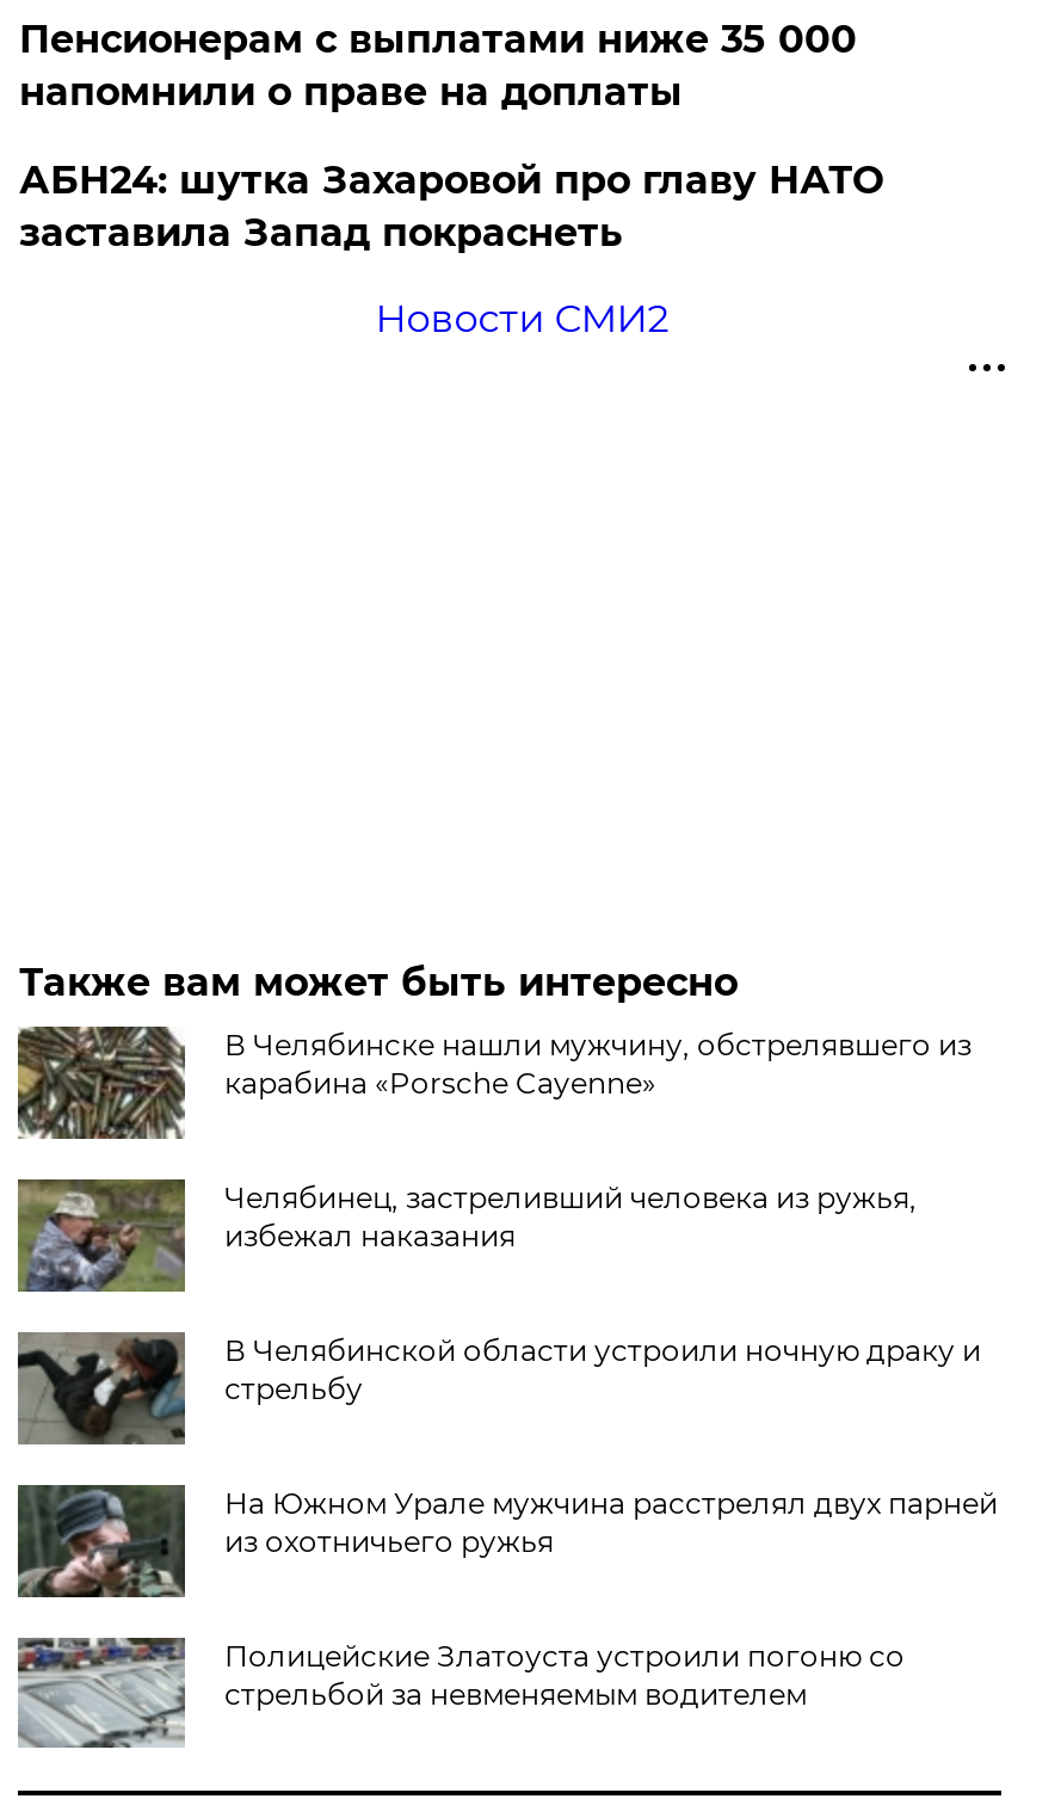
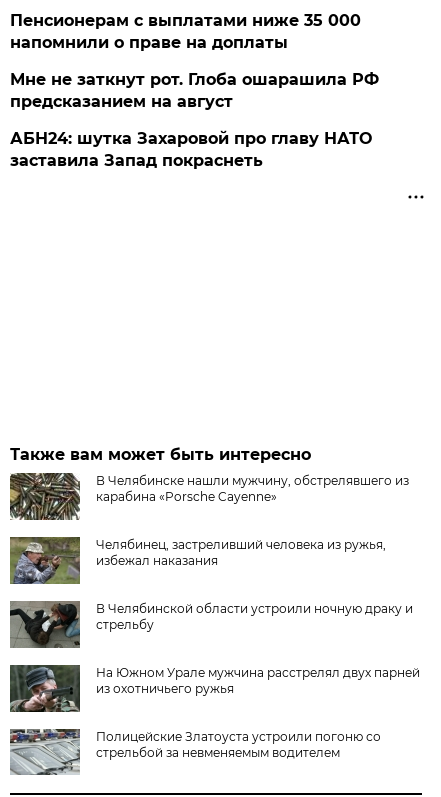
none -> [10,70,379,111] Мне не заткнут рот. Глоба ошарашила РФ | предсказанием на август
moved [19,157,883,255] -> [10,129,372,170]: АБН24: шутка Захаровой про главу НАТО | заставила Запад покраснеть
[375,296,669,341] Новости СМИ2 -> none

